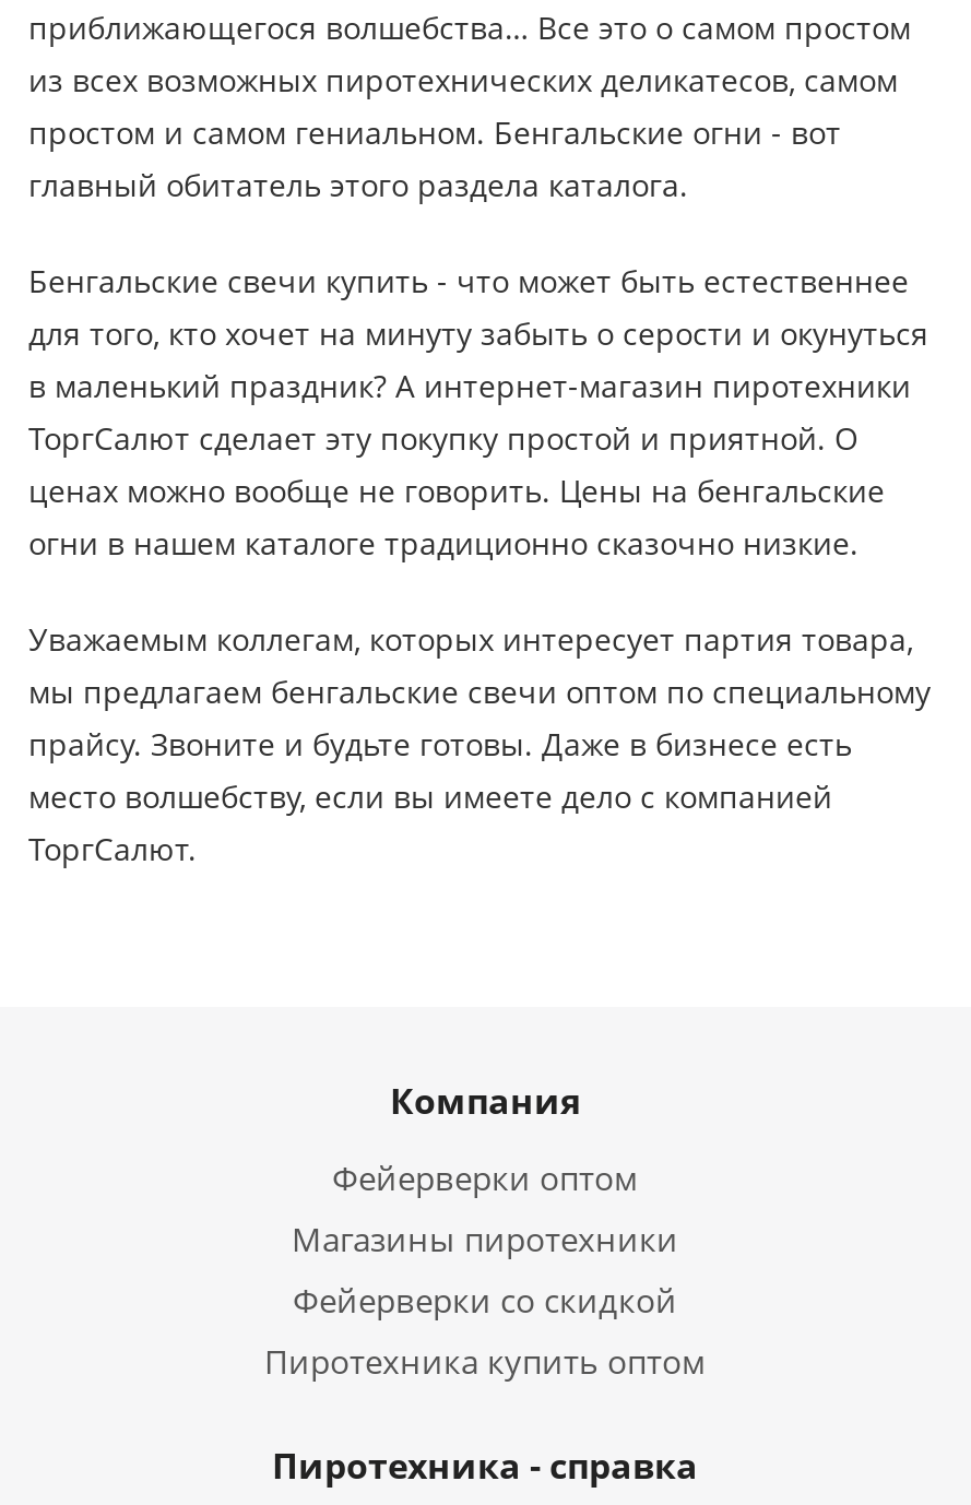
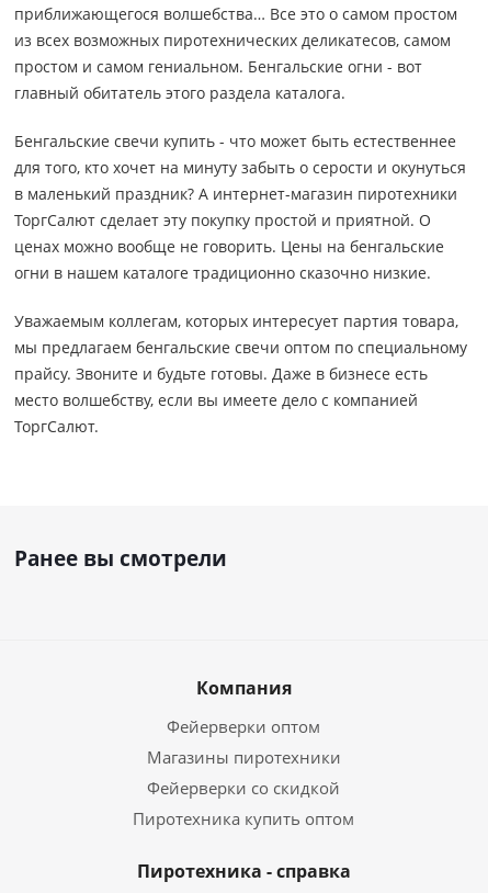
none -> [14,544,227,573] Ранее вы смотрели

